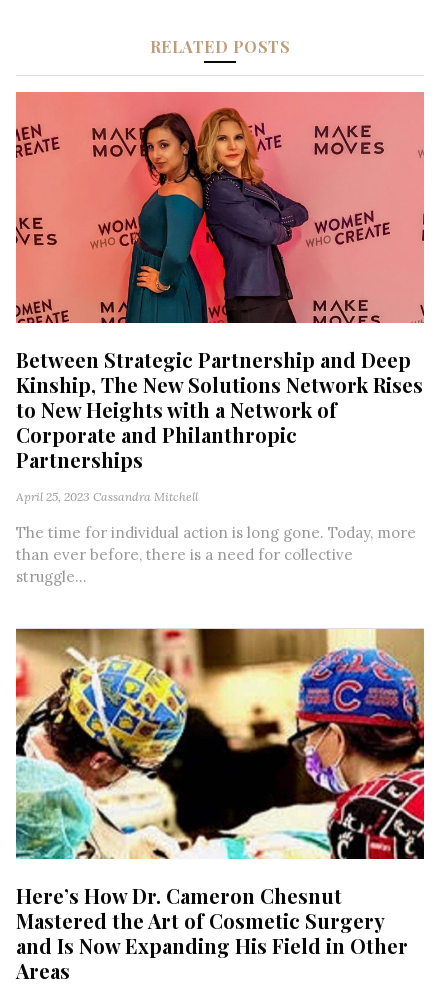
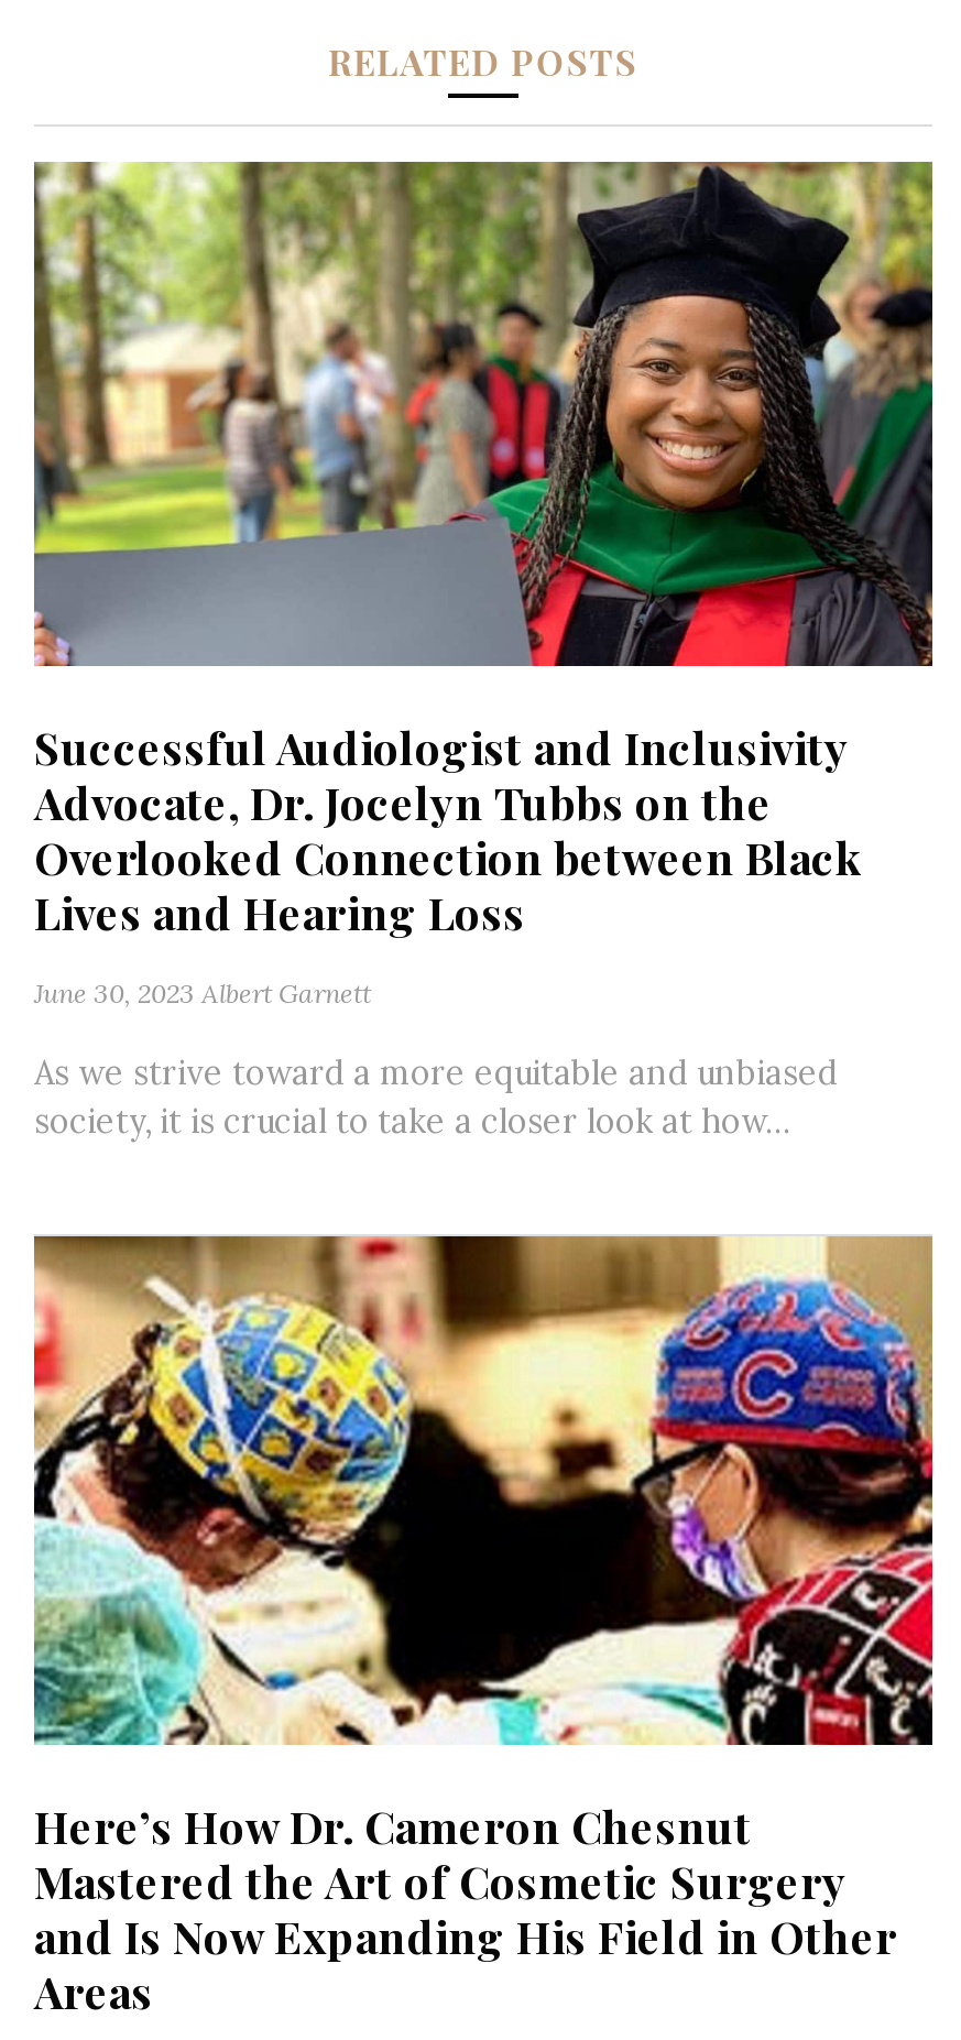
[15,91,424,324] [image] -> [32,161,935,599] [image]
[16,346,423,473] Between Strategic Partnership and Deep | Kinship, The New Solutions Network Rises | to New Heights with a Network of | Corporate and Philanthropic | Partnerships -> [34,717,862,942] Successful Audiologist and Inclusivity | Advocate, Dr. Jocelyn Tubbs on the | Overlooked Connection between Black | Lives and Hearing Loss
[16,489,198,504] April 25, 2023 Cassandra Mitchell -> [34,977,371,1010] June 30, 2023 Albert Garnett
[16,523,416,586] The time for individual action is long gone. Today, more | than ever before, there is a need for collective | struggle... -> [34,1052,838,1142] As we strive toward a more equitable and unbiased | society, it is crucial to take a closer look at how...

